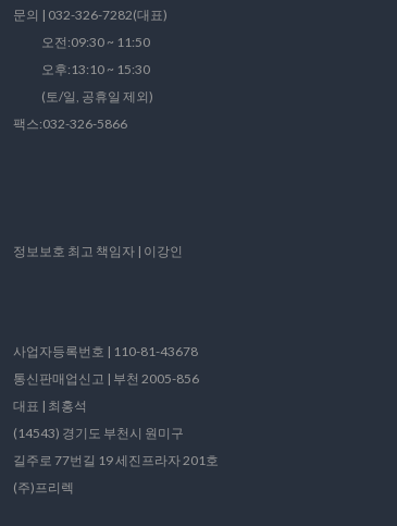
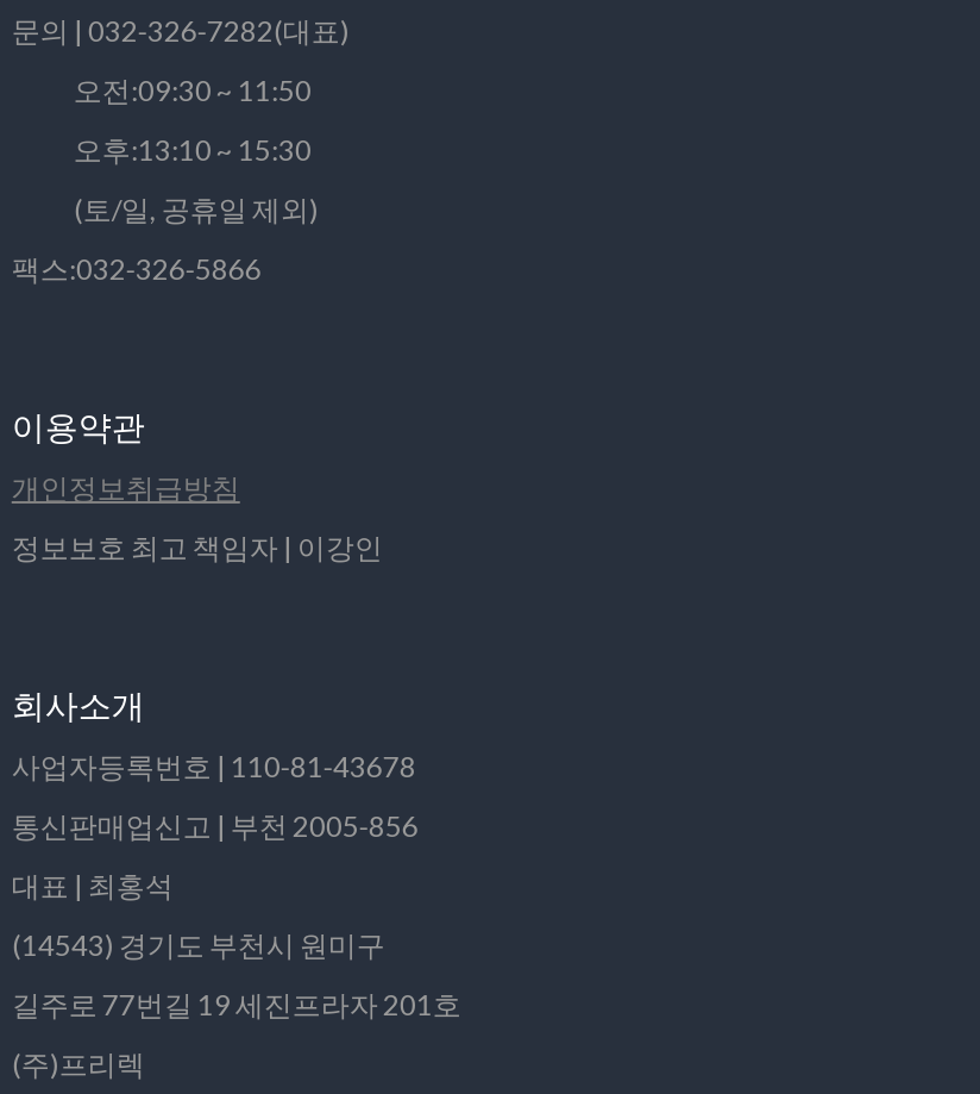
none -> [12,406,240,506] 이용약관 | 개인정보취급방침
none -> [12,684,145,725] 회사소개

